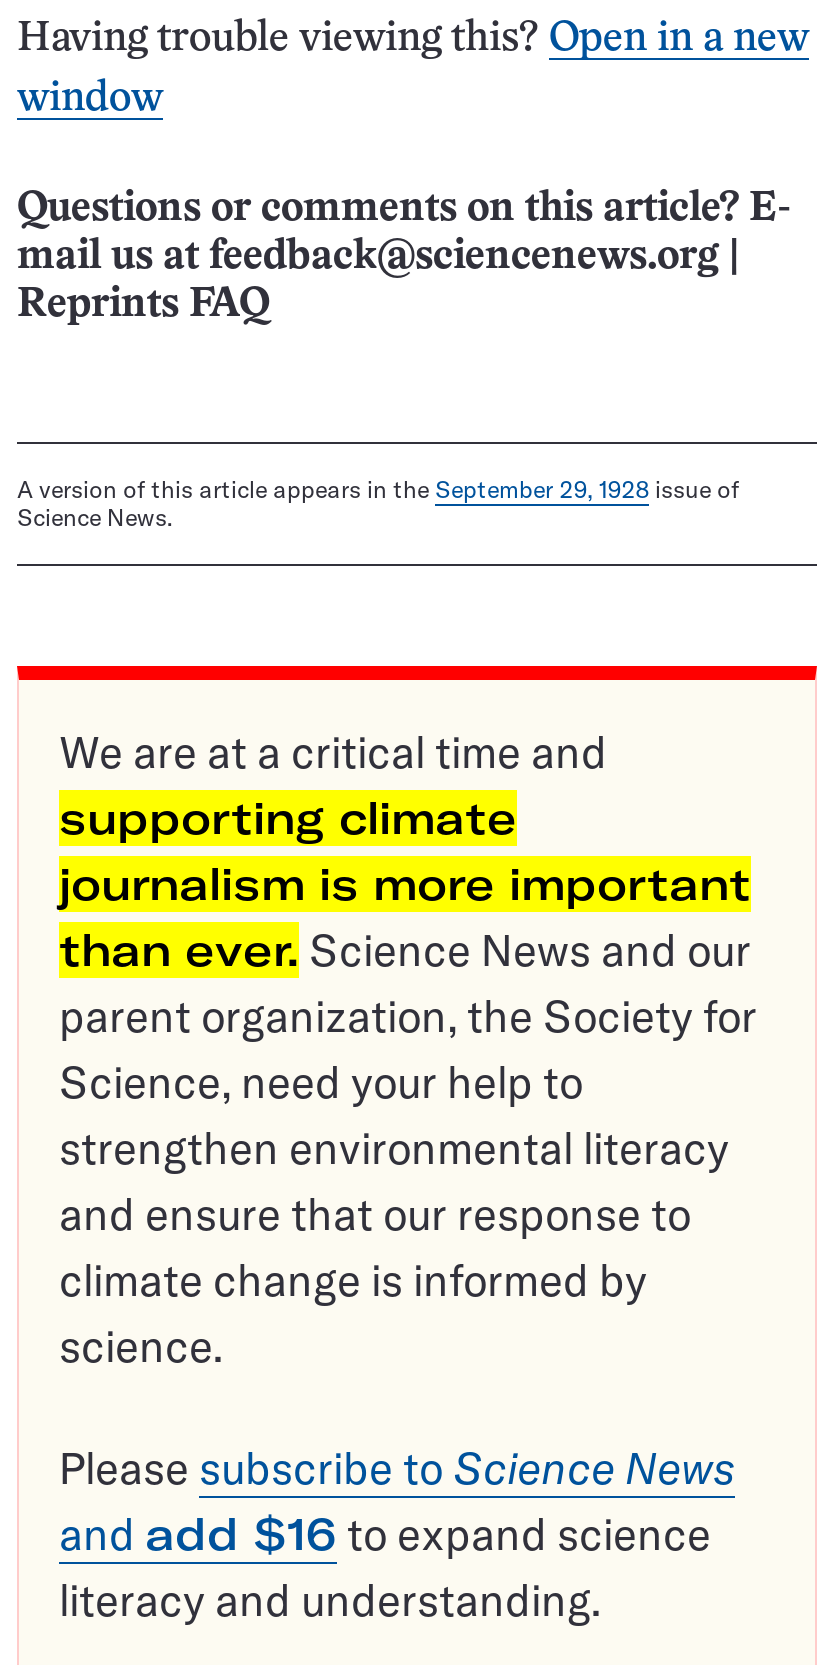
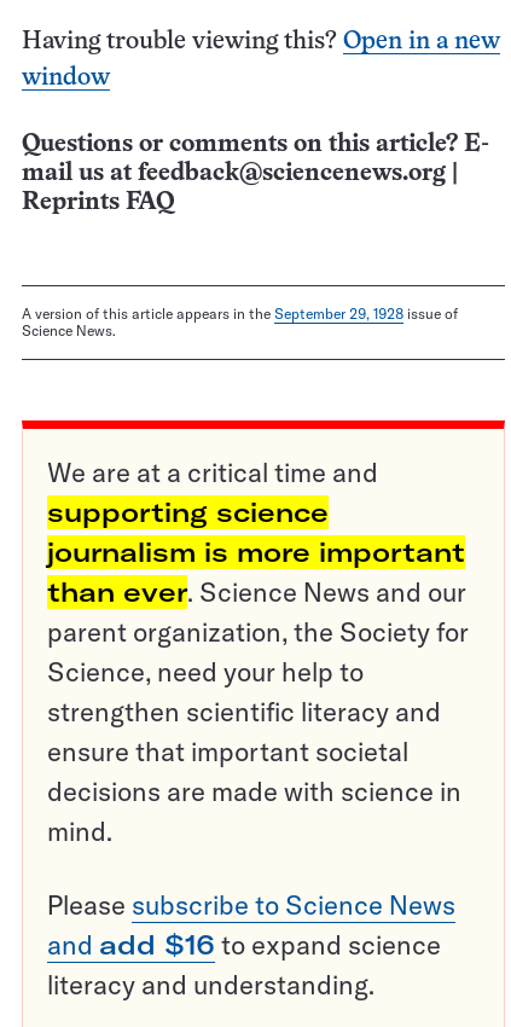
[59,791,517,847] supporting climate -> [47,496,329,530] supporting science
[59,1121,729,1375] strengthen environmental literacy | and ensure that our response to | climate change is informed by | science. -> [47,695,461,849] strengthen scientific literacy and | ensure that important societal | decisions are made with science in | mind.

